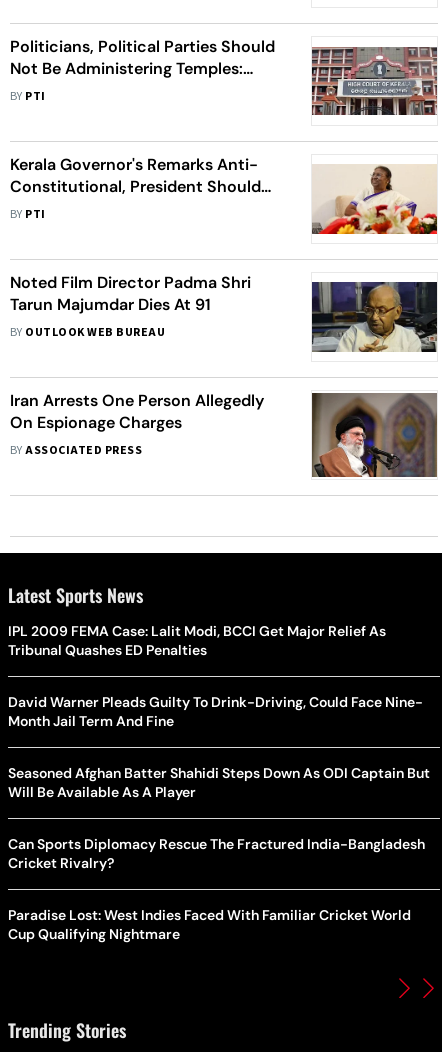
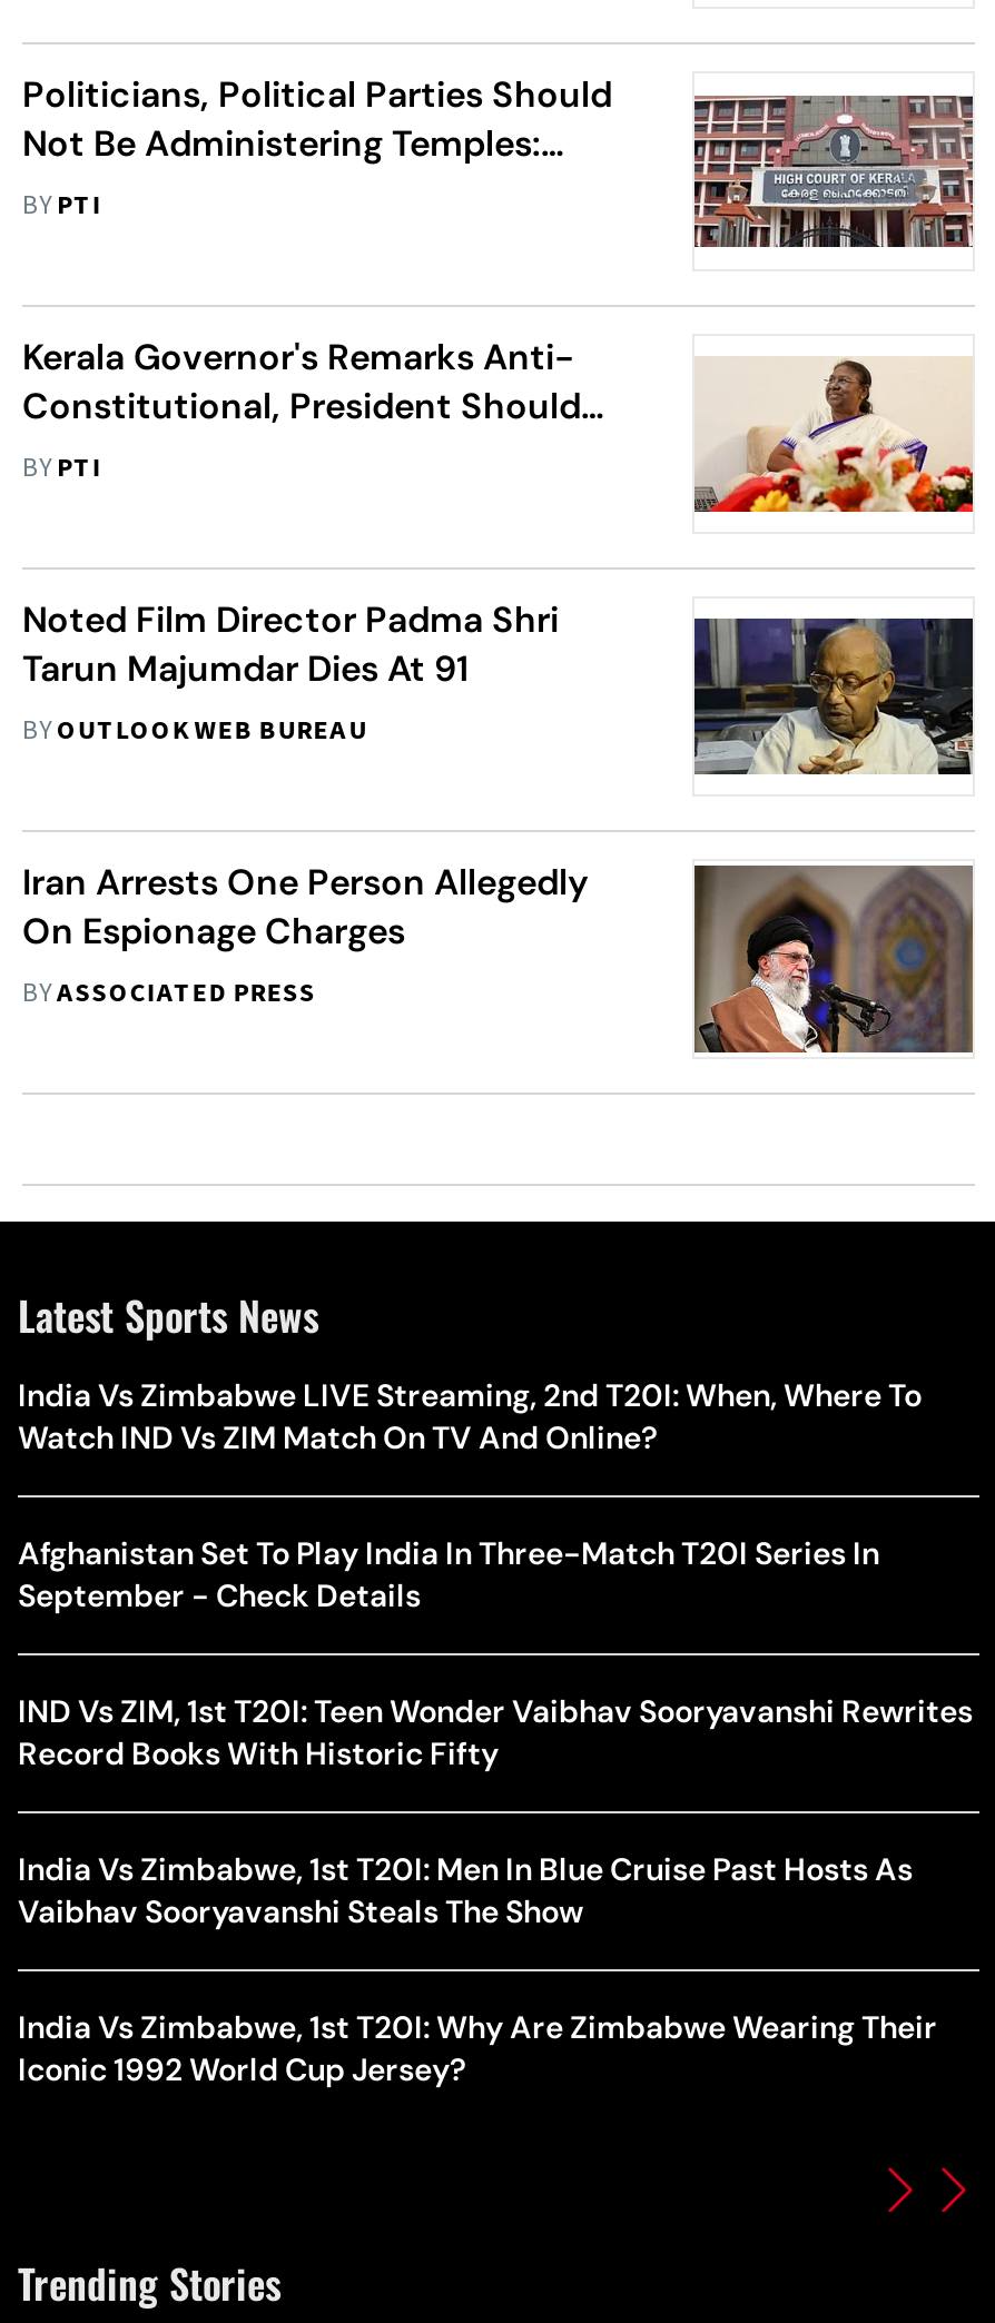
[8,622,386,659] IPL 2009 FEMA Case: Lalit Modi, BCCI Get Major Relief As | Tribunal Quashes ED Penalties -> [18,1375,922,1457] India Vs Zimbabwe LIVE Streaming, 2nd T20I: When, Where To | Watch IND Vs ZIM Match On TV And Online?
[8,693,423,730] David Warner Pleads Guilty To Drink-Driving, Could Face Nine- | Month Jail Term And Fine -> [18,1533,879,1615] Afghanistan Set To Play India In Three-Match T20I Series In | September - Check Details
[8,764,430,801] Seasoned Afghan Batter Shahidi Steps Down As ODI Captain But | Will Be Available As A Player -> [18,1691,973,1773] IND Vs ZIM, 1st T20I: Teen Wonder Vaibhav Sooryavanshi Rewrites | Record Books With Historic Fifty
[8,835,425,872] Can Sports Diplomacy Rescue The Fractured India-Bangladesh | Cricket Rivalry? -> [18,1849,913,1931] India Vs Zimbabwe, 1st T20I: Men In Blue Cruise Past Hosts As | Vaibhav Sooryavanshi Steals The Show
[8,906,411,943] Paradise Lost: West Indies Faced With Familiar Cricket World | Cup Qualifying Nightmare -> [18,2007,937,2089] India Vs Zimbabwe, 1st T20I: Why Are Zimbabwe Wearing Their | Iconic 1992 World Cup Jersey?

